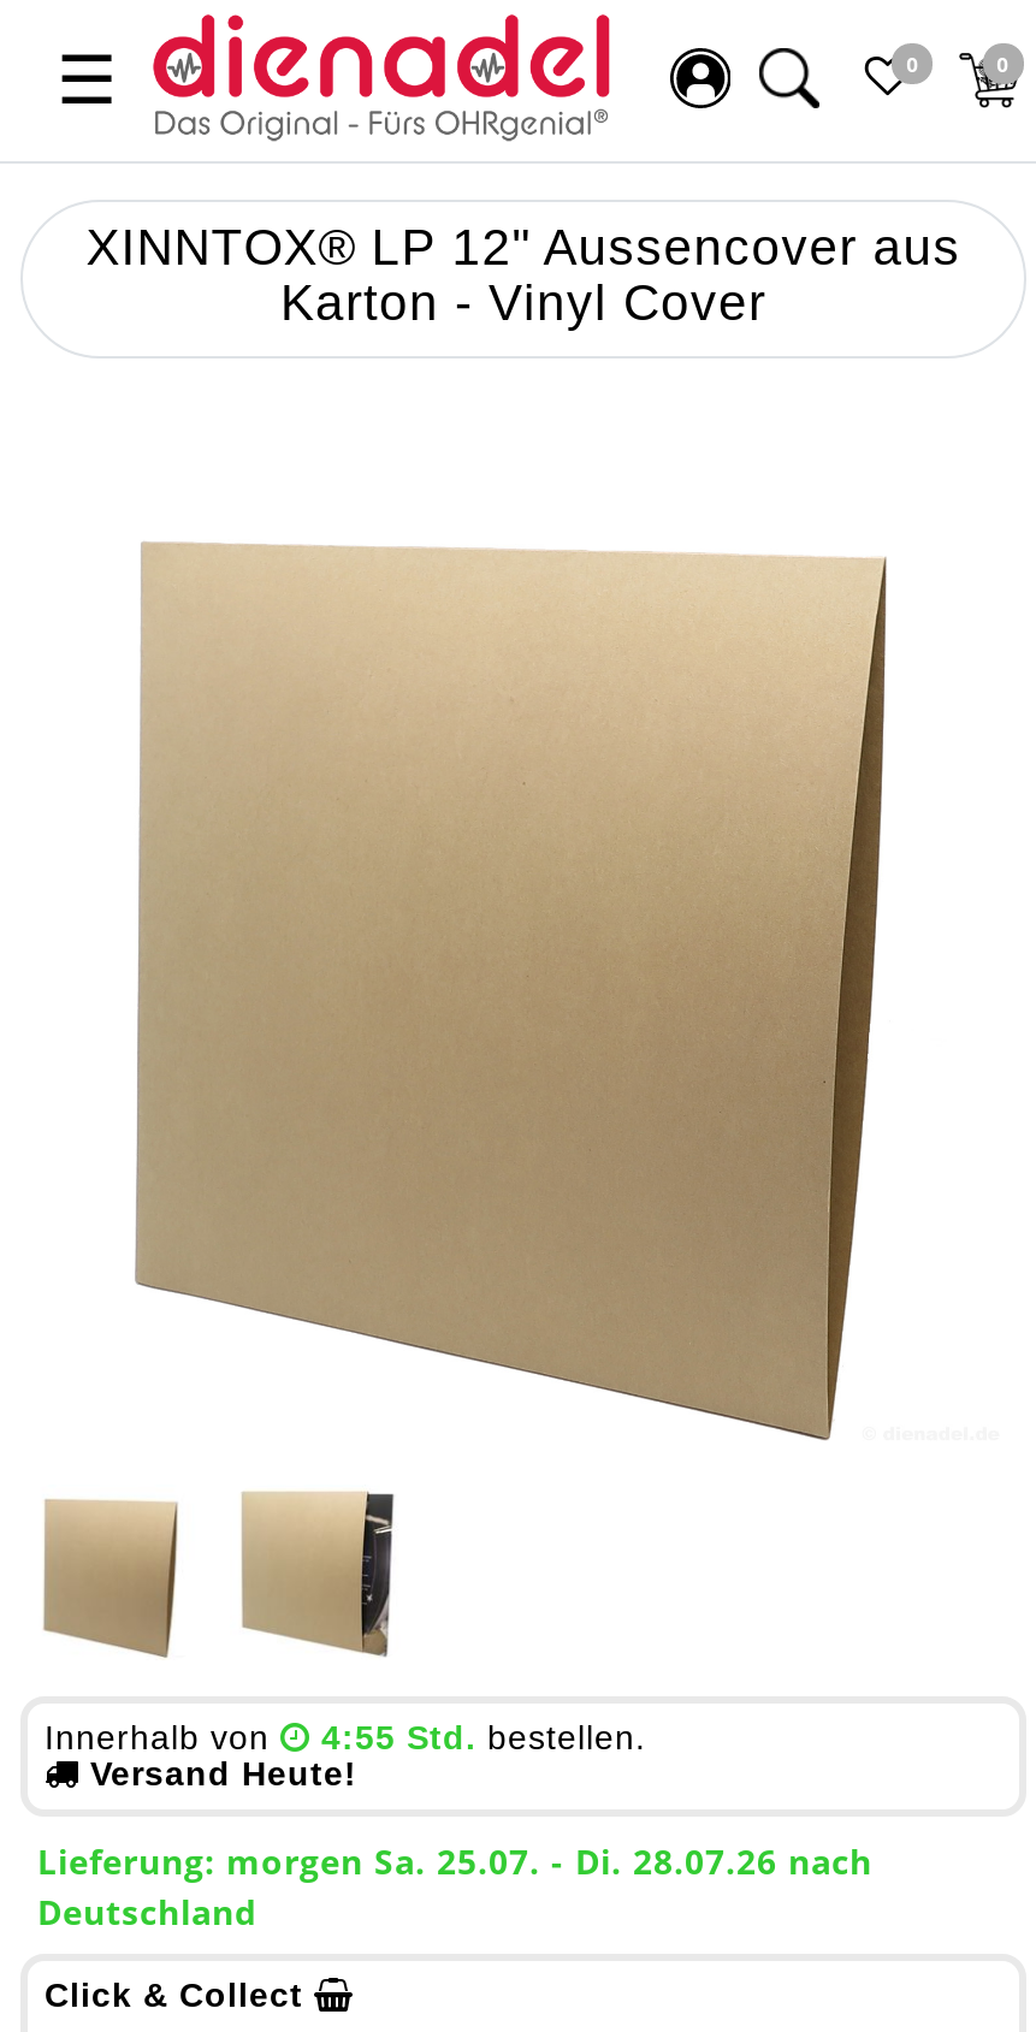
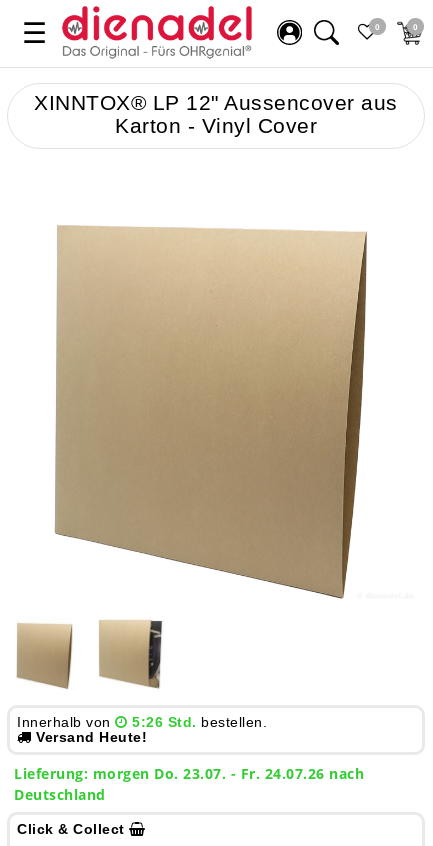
[321,1719,646,1757] 4:55 Std. bestellen. -> [132,714,267,730] 5:26 Std. bestellen.
[37,1839,872,1885] Lieferung: morgen Sa. 25.07. - Di. 28.07.26 nach -> [14,764,364,783] Lieferung: morgen Do. 23.07. - Fr. 24.07.26 nach

